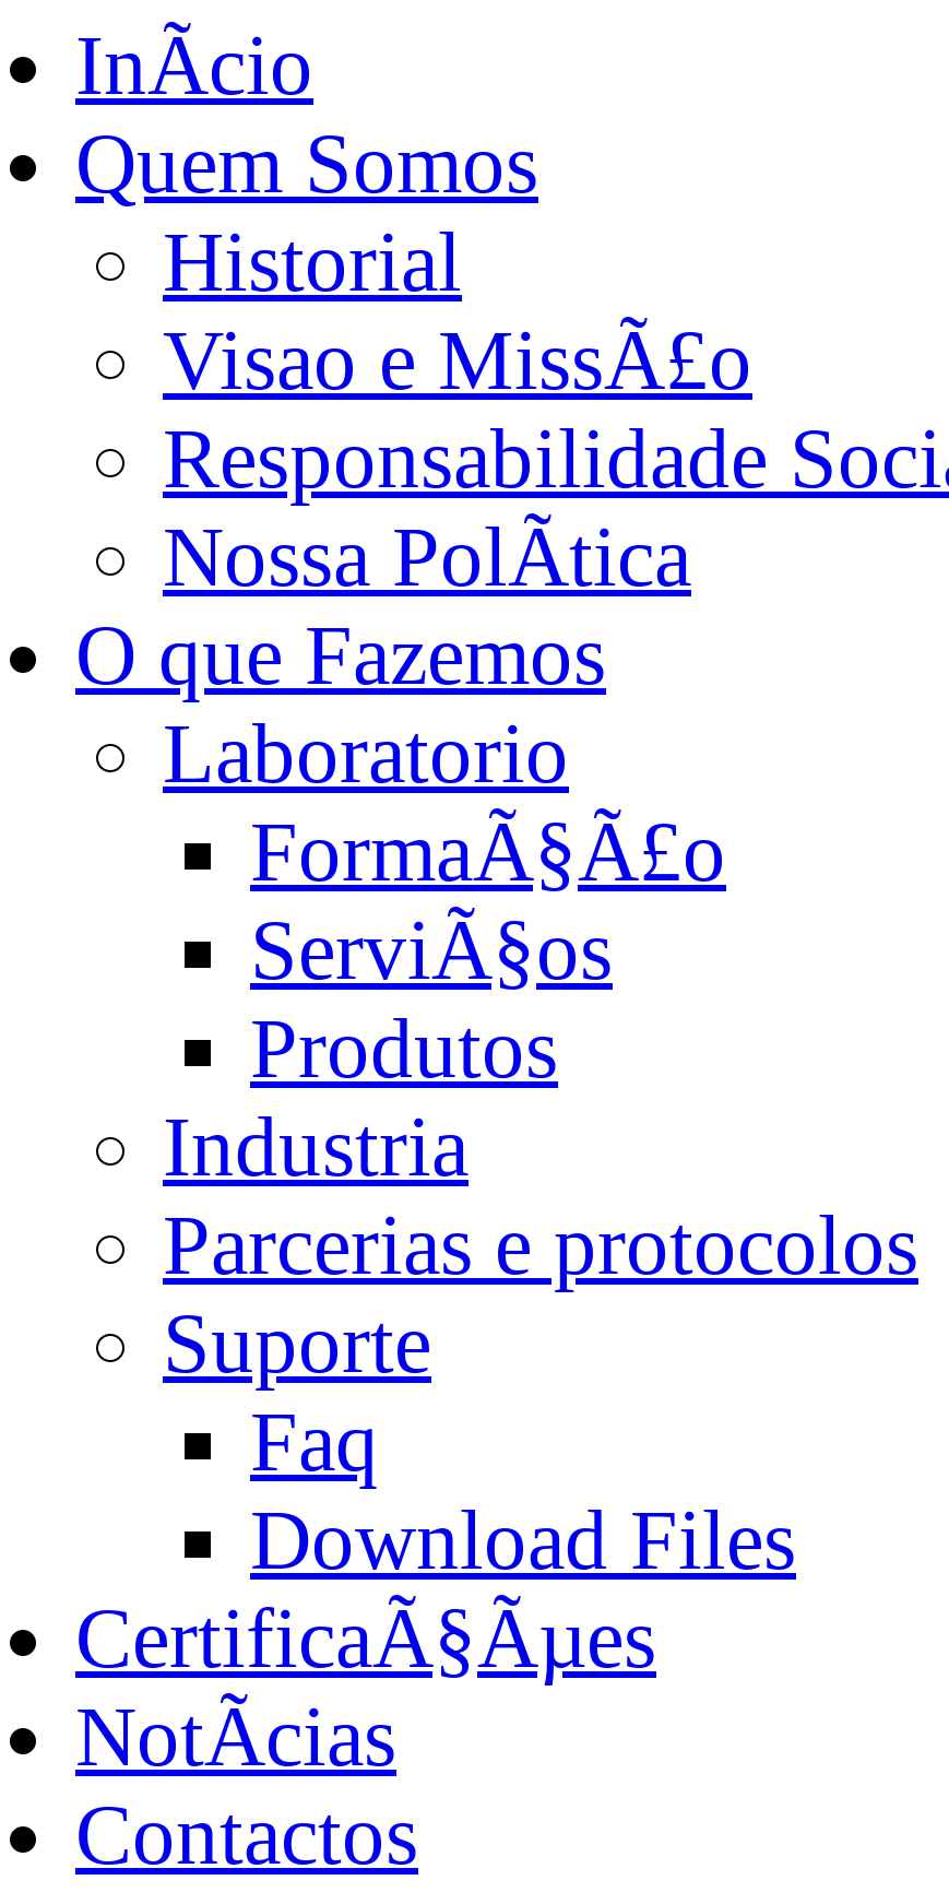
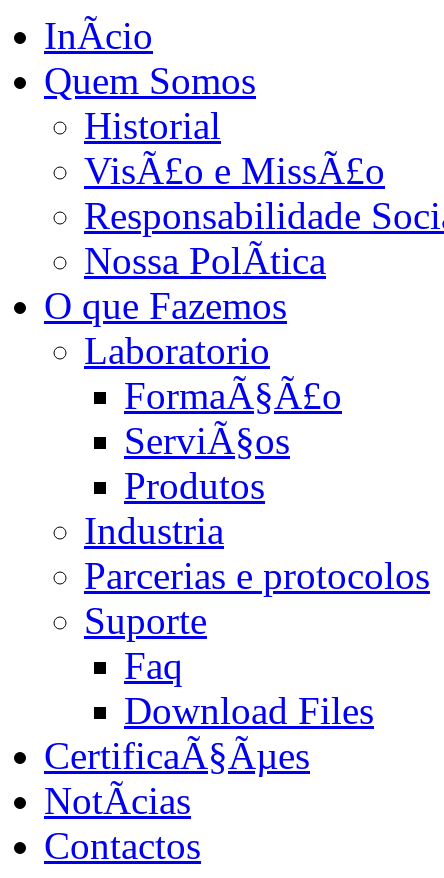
[163,312,752,406] Visao e MissÃ£o -> [84,149,385,192] VisÃ£o e MissÃ£o

